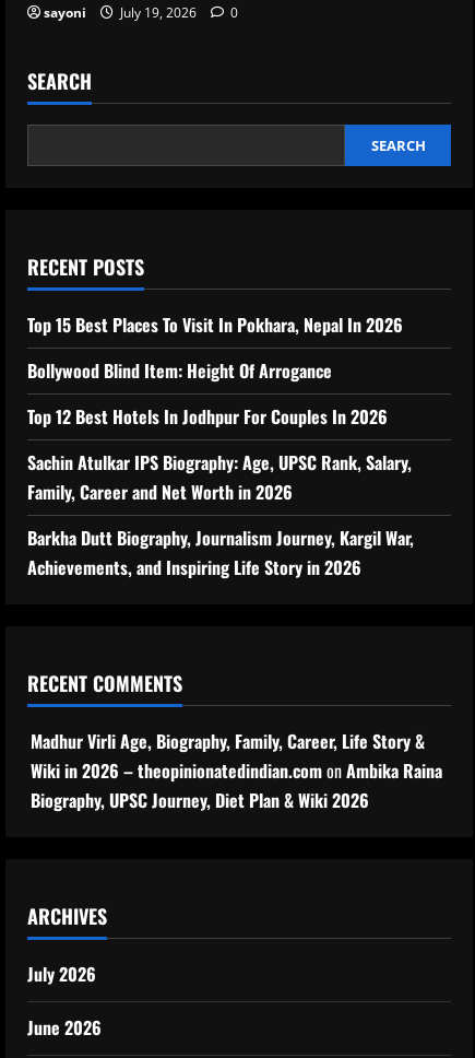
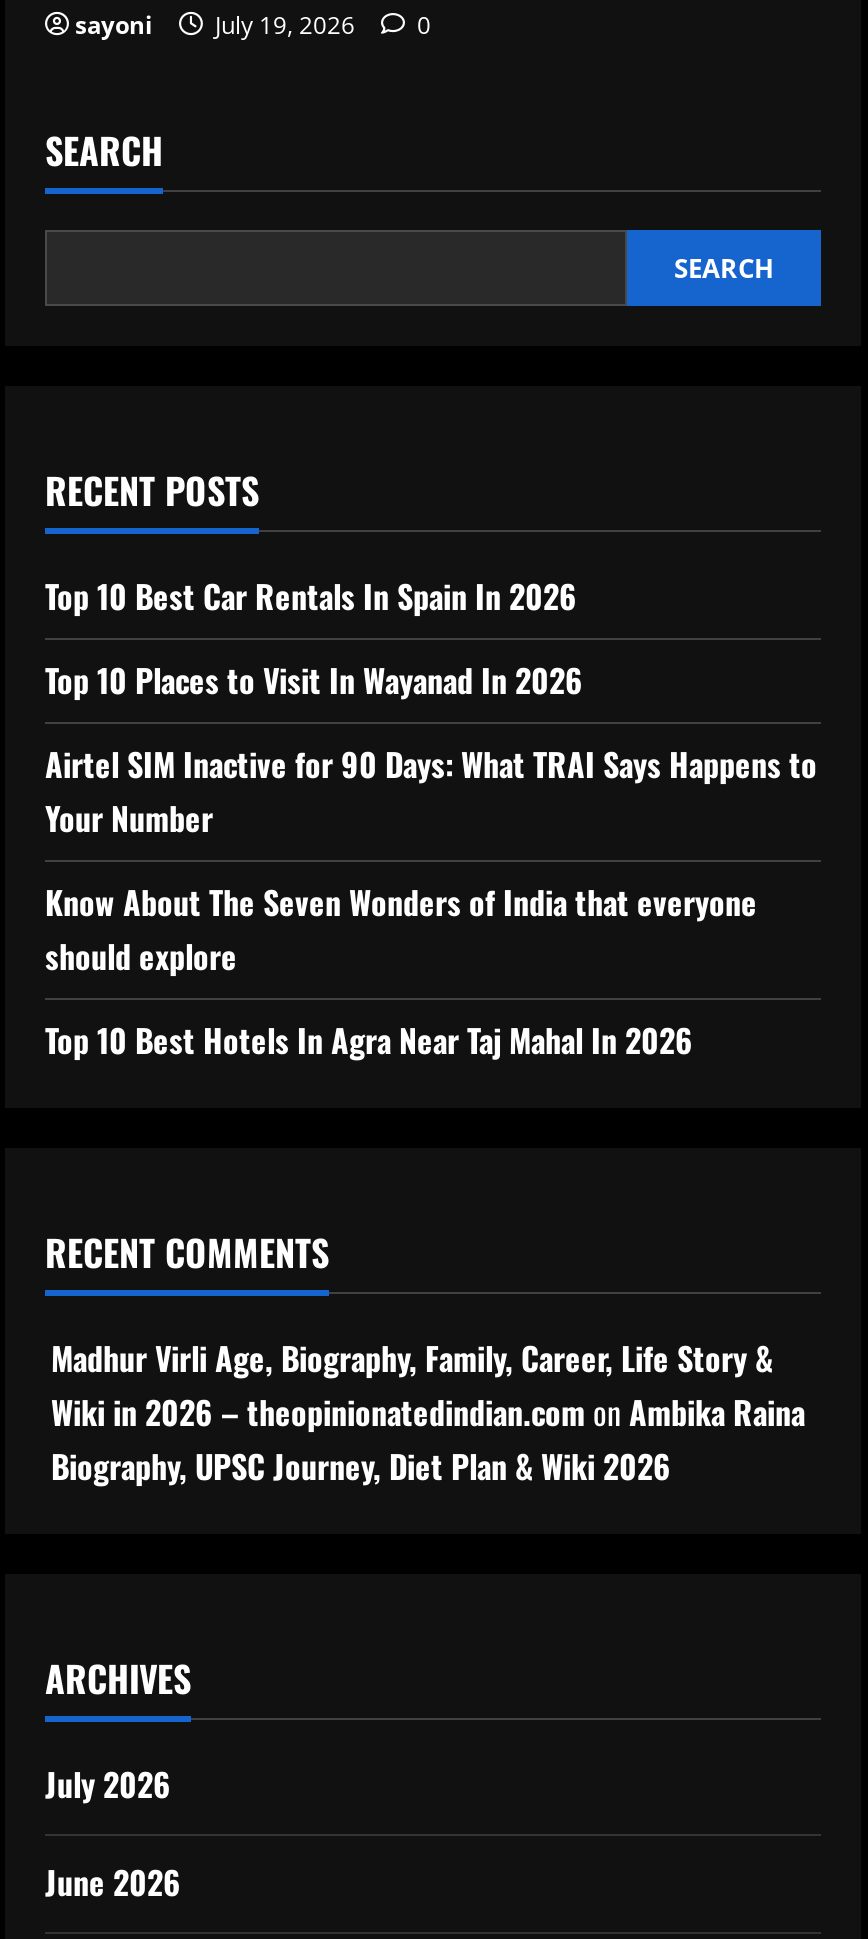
[27,312,403,338] Top 15 Best Places To Visit In Pokhara, Nepal In 2026 -> [45,571,577,619] Top 10 Best Car Rentals In Spain In 2026
[27,358,332,384] Bollywood Blind Item: Height Of Arrogance -> [45,655,583,703] Top 10 Places to Visit In Wayanad In 2026
[27,404,388,430] Top 12 Best Hotels In Jodhpur For Couples In 2026 -> [45,739,817,841] Airtel SIM Inactive for 90 Days: What TRAI Says Happens to | Your Number
[27,450,412,506] Sachin Atulkar IPS Biography: Age, UPSC Rank, Salary, | Family, Career and Net Worth in 2026 -> [45,877,757,979] Know About The Seven Wonders of India that everyone | should explore
[27,525,414,581] Barkha Dutt Biography, Journalism Journey, Kargil War, | Achievements, and Inspiring Life Story in 2026 -> [45,1015,693,1063] Top 10 Best Hotels In Agra Near Taj Mahal In 2026

